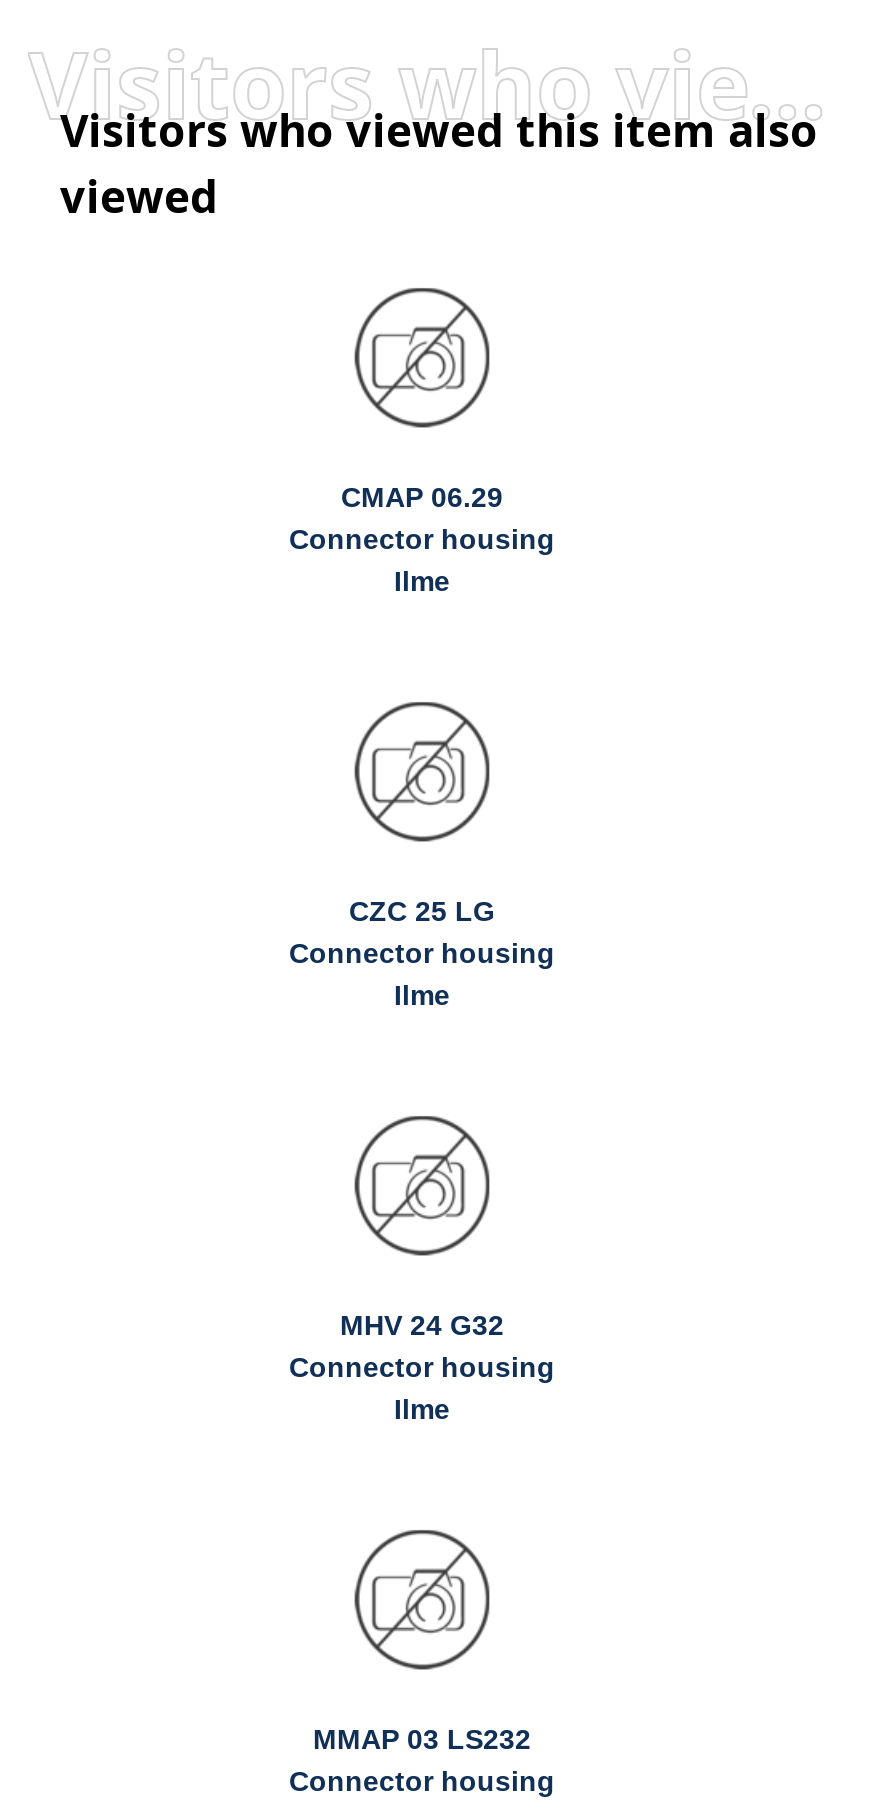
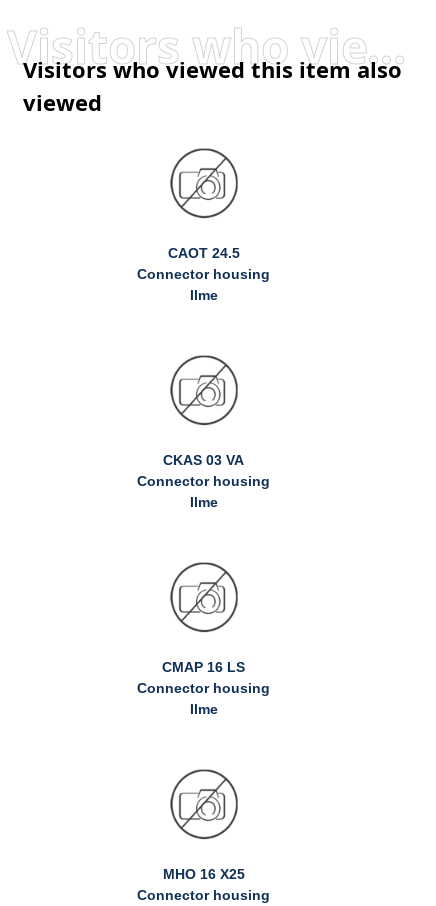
[341,481,503,513] CMAP 06.29 -> [168,245,240,261] CAOT 24.5
[349,895,495,927] CZC 25 LG -> [163,452,244,468] CKAS 03 VA
[340,1309,504,1341] MHV 24 G32 -> [162,659,245,675] CMAP 16 LS
[313,1723,531,1755] MMAP 03 LS232 -> [163,866,245,882] MHO 16 X25

